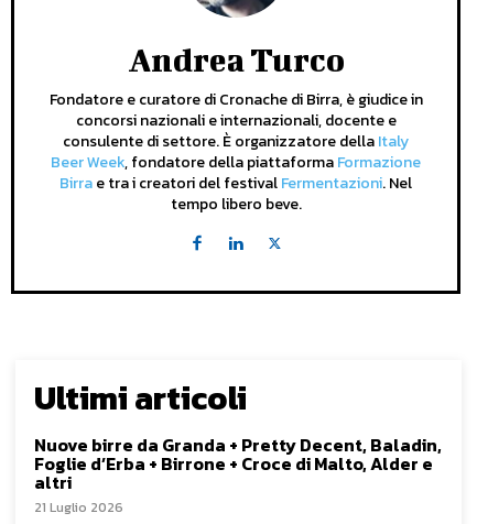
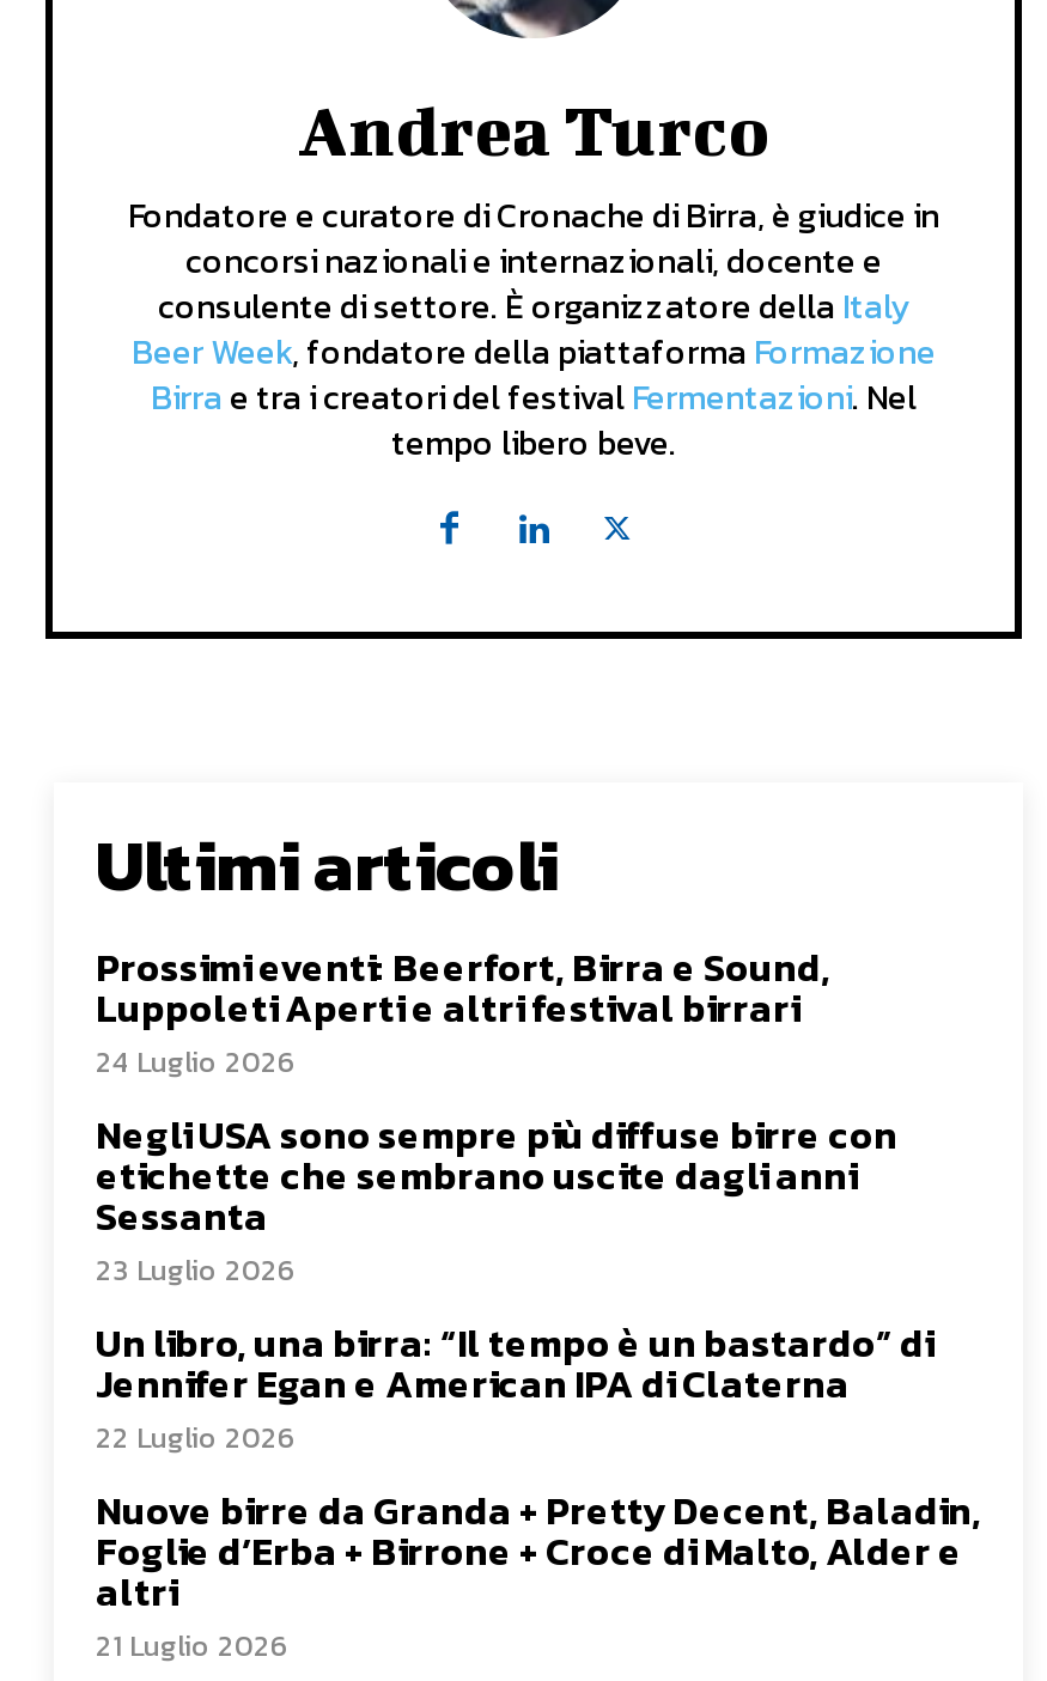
none -> [96,939,933,1460] Prossimi eventi: Beerfort, Birra e Sound, | Luppoleti Aperti e altri festival birrari | 24 Luglio 2026 | Negli USA sono sempre più diffuse birre con | etichette che sembrano uscite dagli anni | Sessanta | 23 Luglio 2026 | Un libro, una birra: “Il tempo è un bastardo” di | Jennifer Egan e American IPA di Claterna | 22 Luglio 2026

